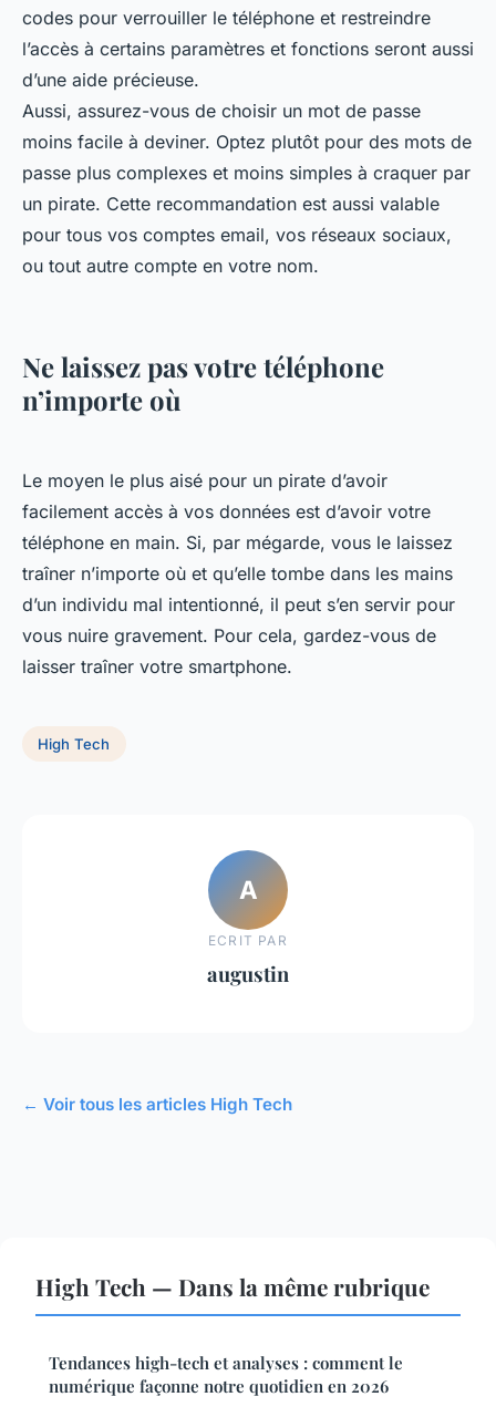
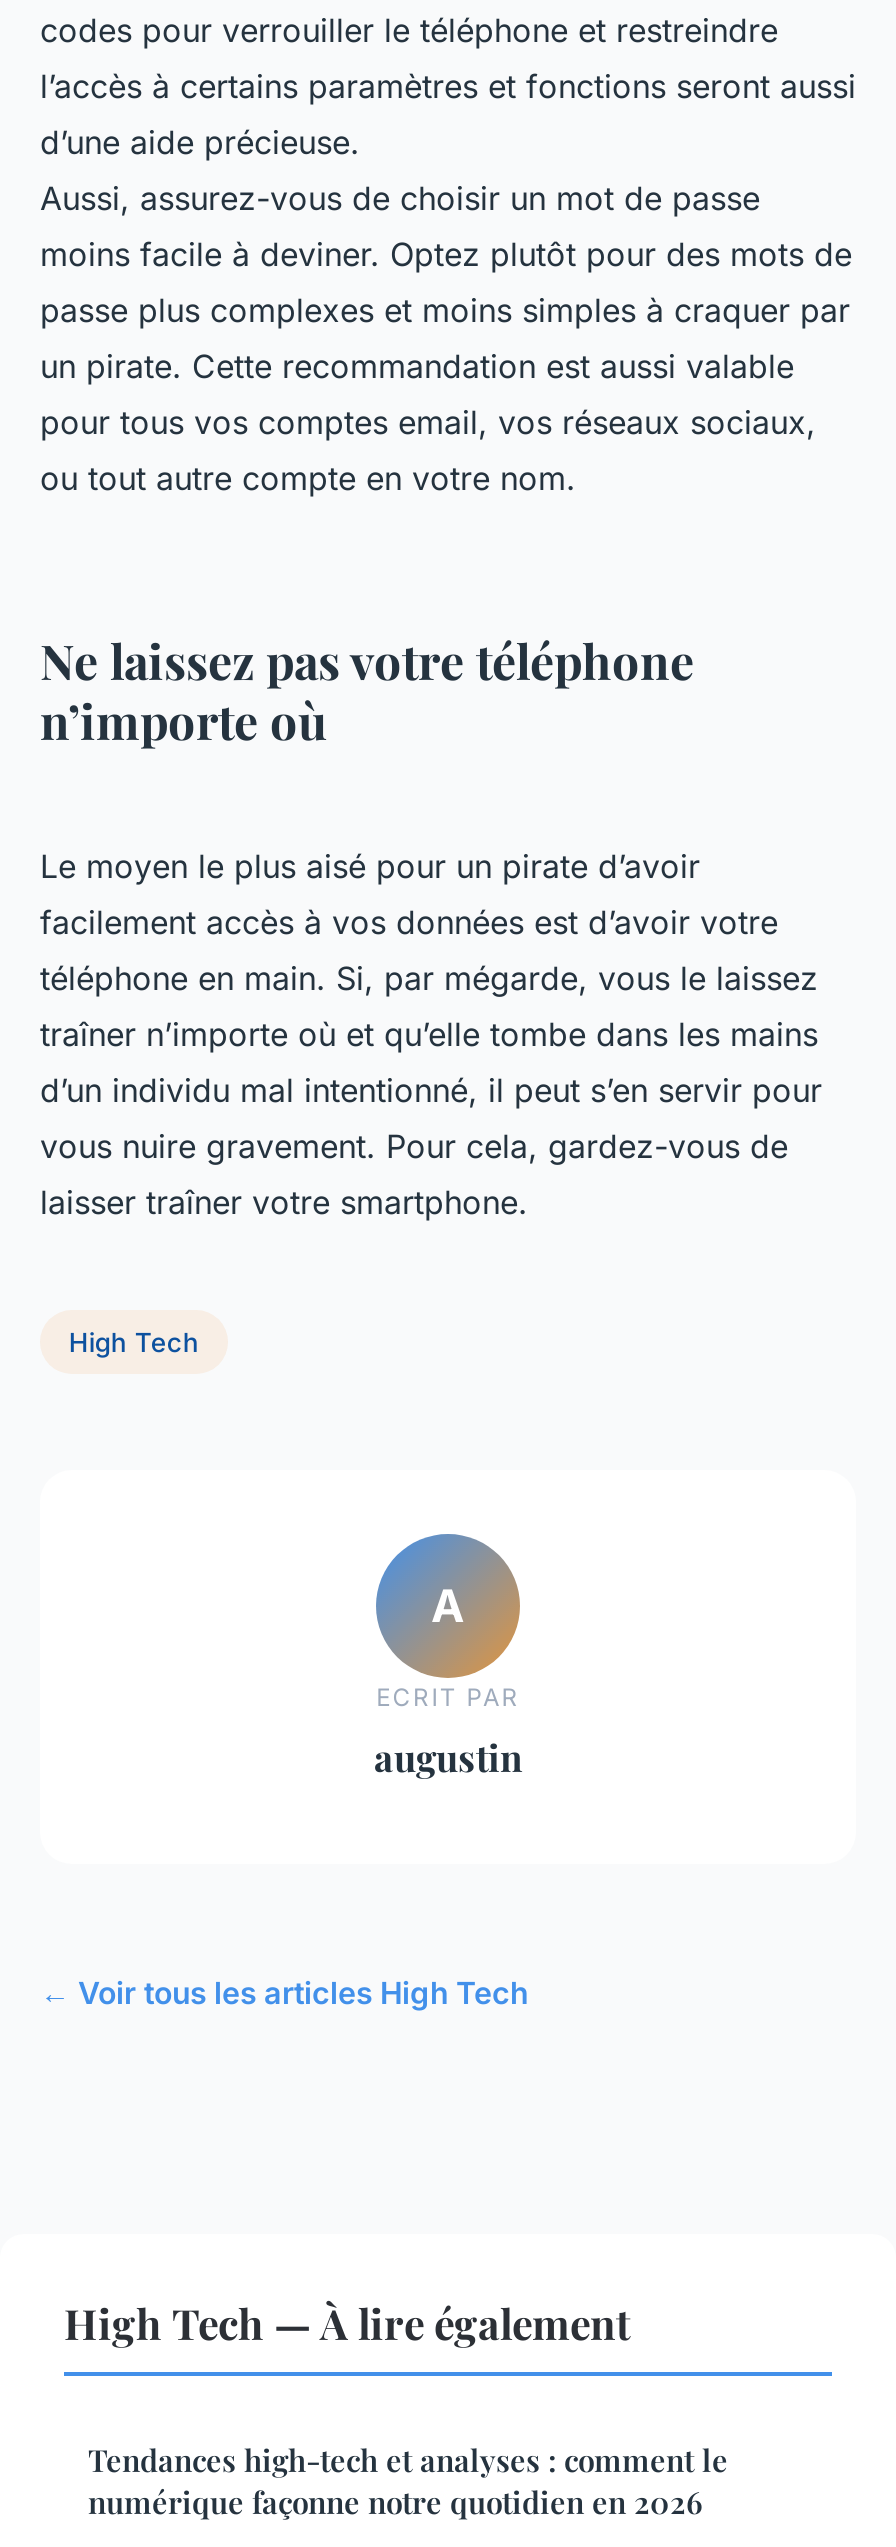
[35,1271,430,1302] High Tech — Dans la même rubrique -> [64,2294,630,2350] High Tech — À lire également

